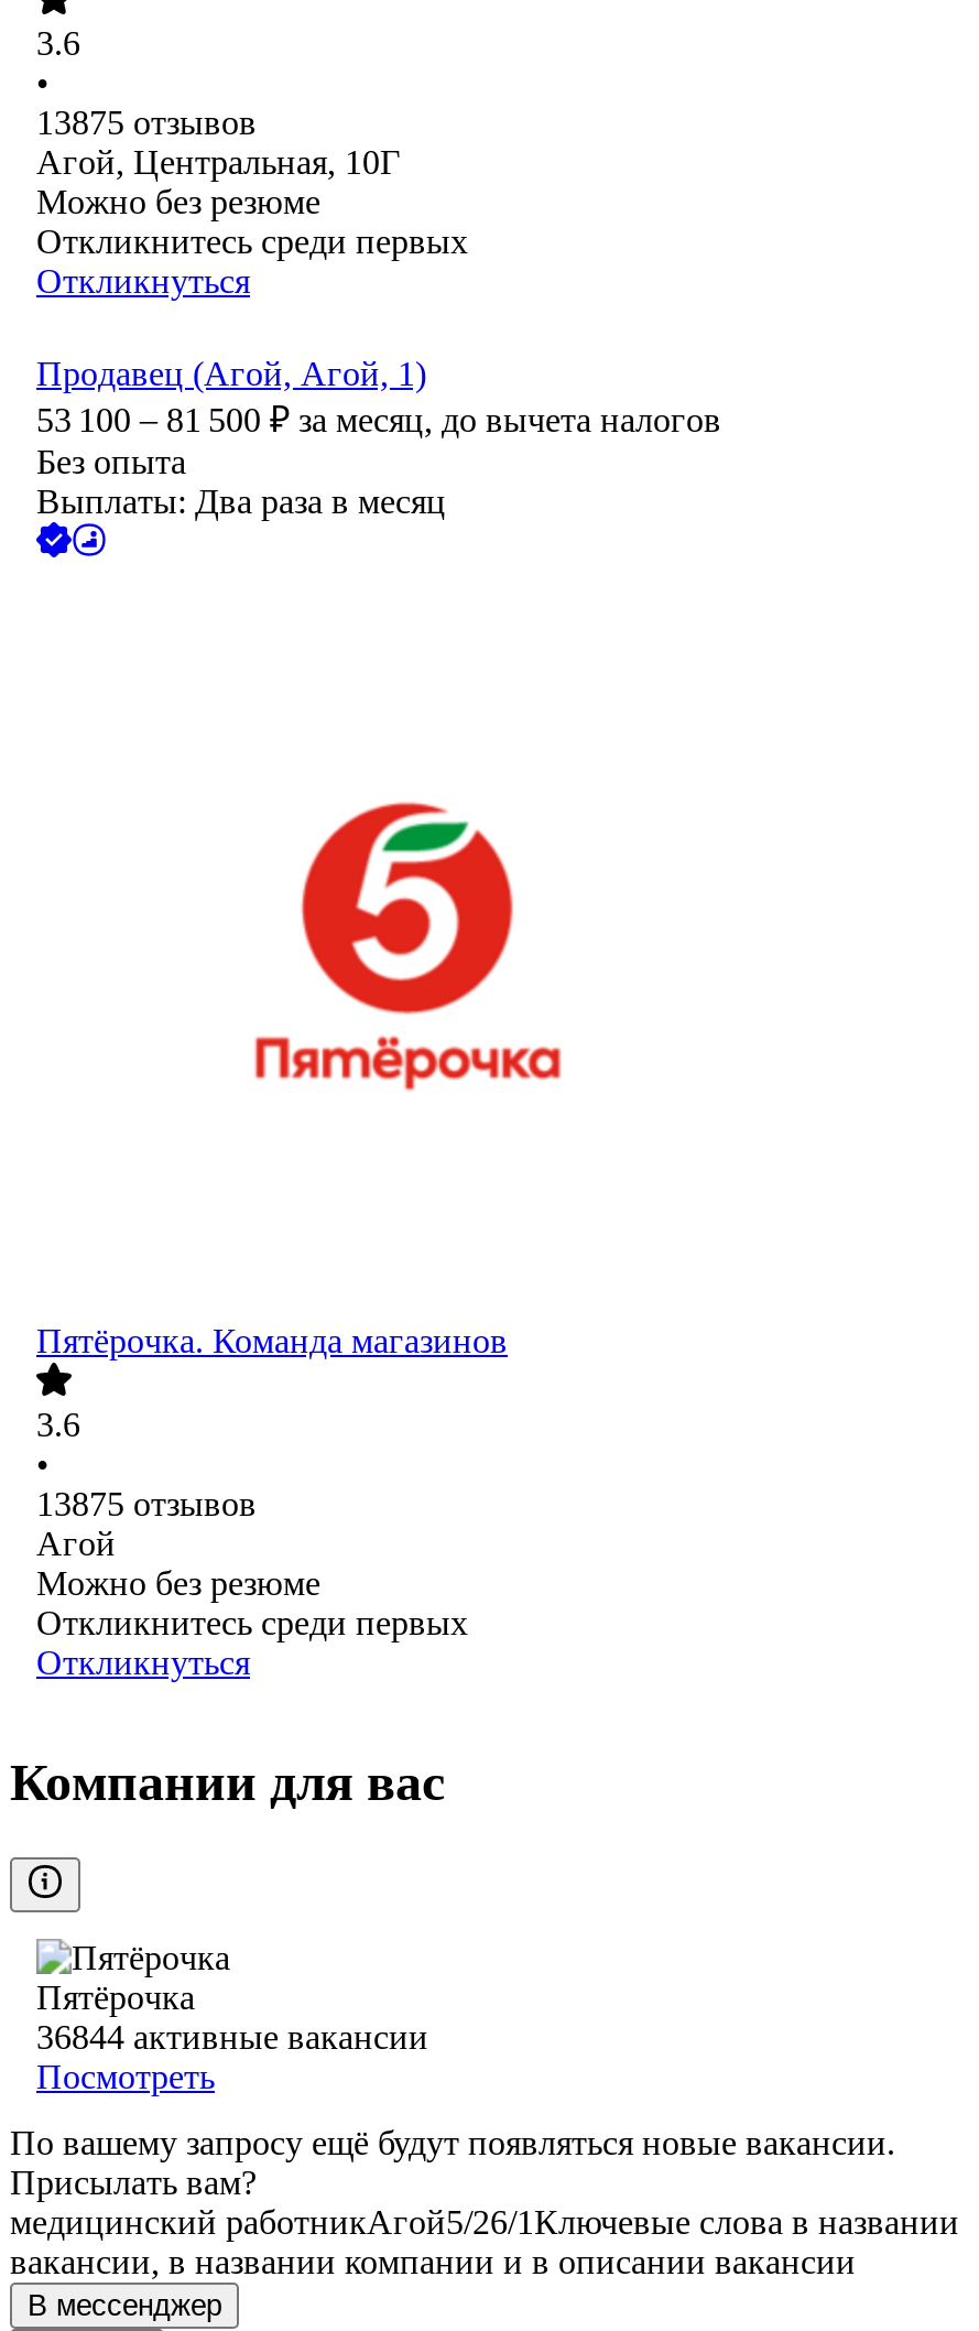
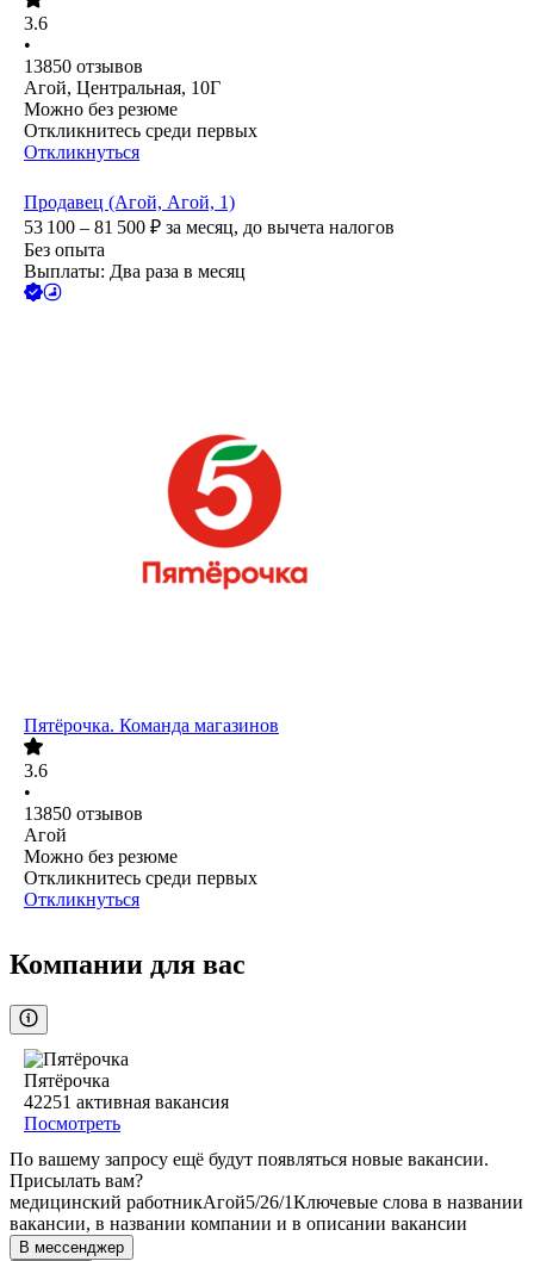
[36,105,257,142] 13875 отзывов -> [24,57,143,77] 13850 отзывов
[36,1486,257,1524] 13875 отзывов -> [24,804,143,824] 13850 отзывов
[36,2019,428,2056] 36844 активные вакансии -> [24,1092,229,1112] 42251 активная вакансия

